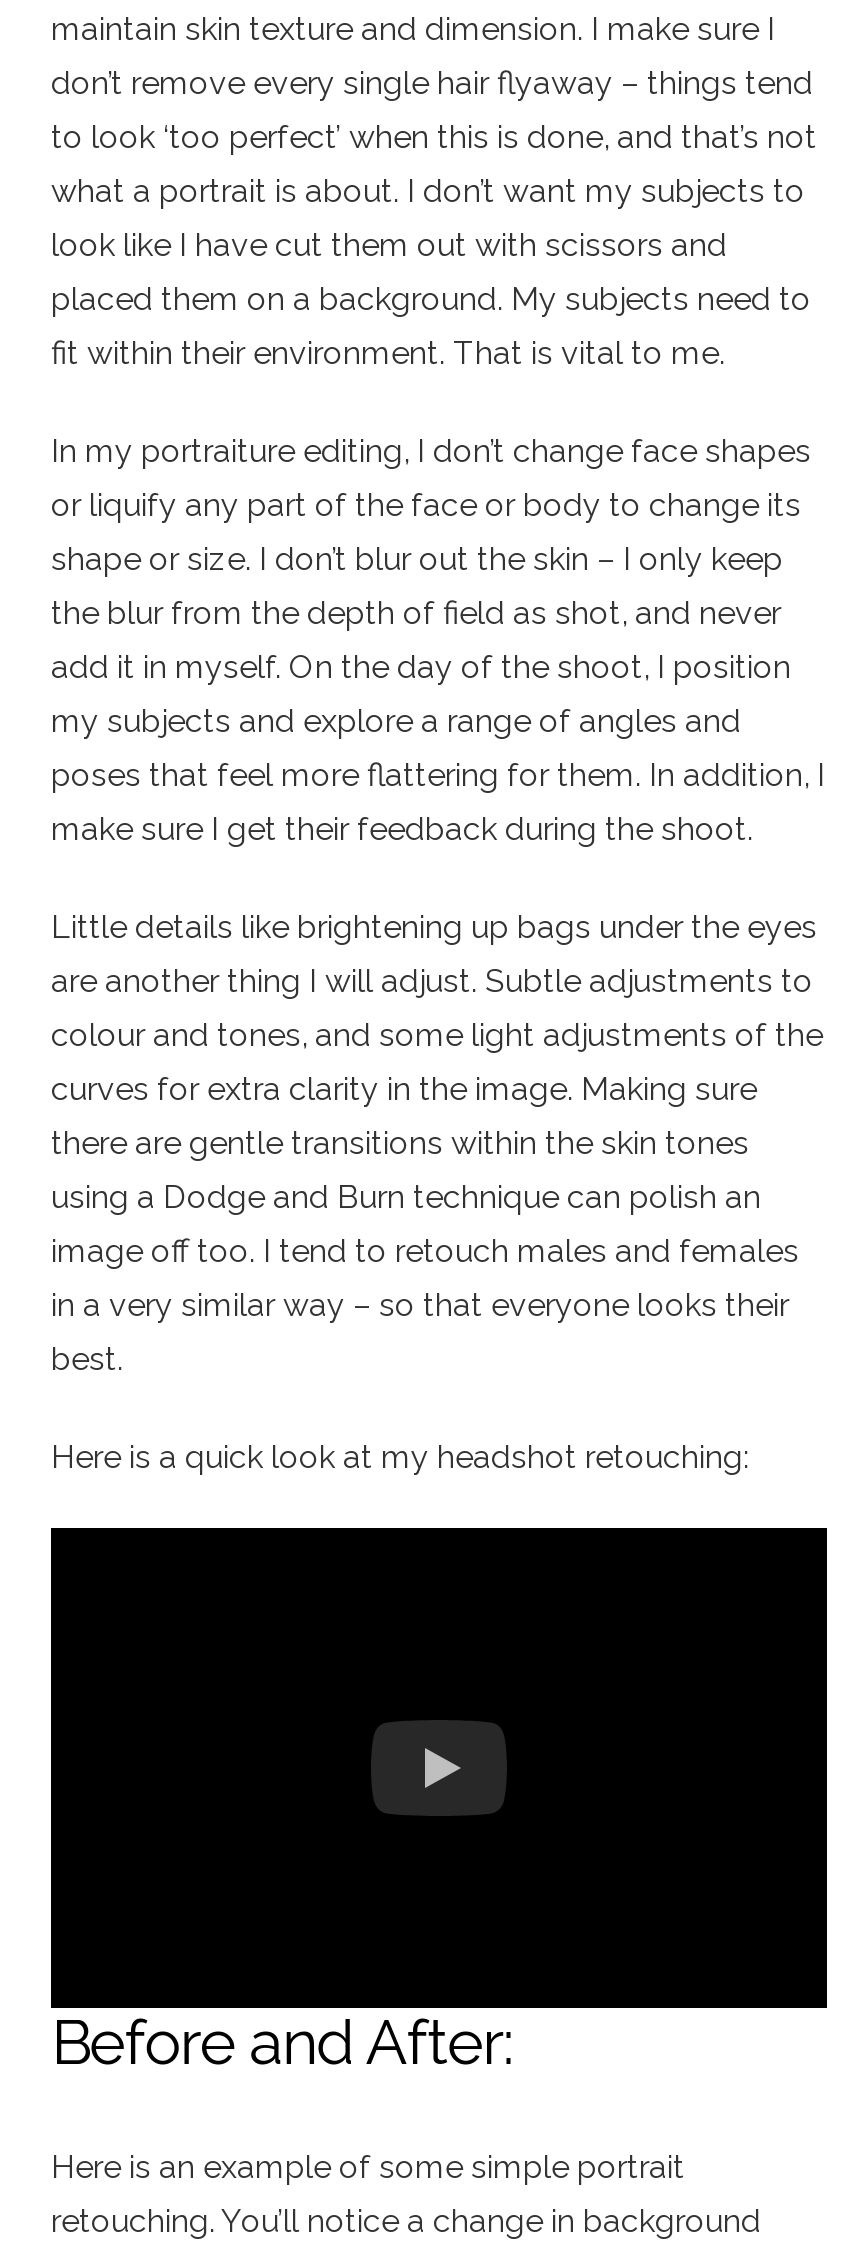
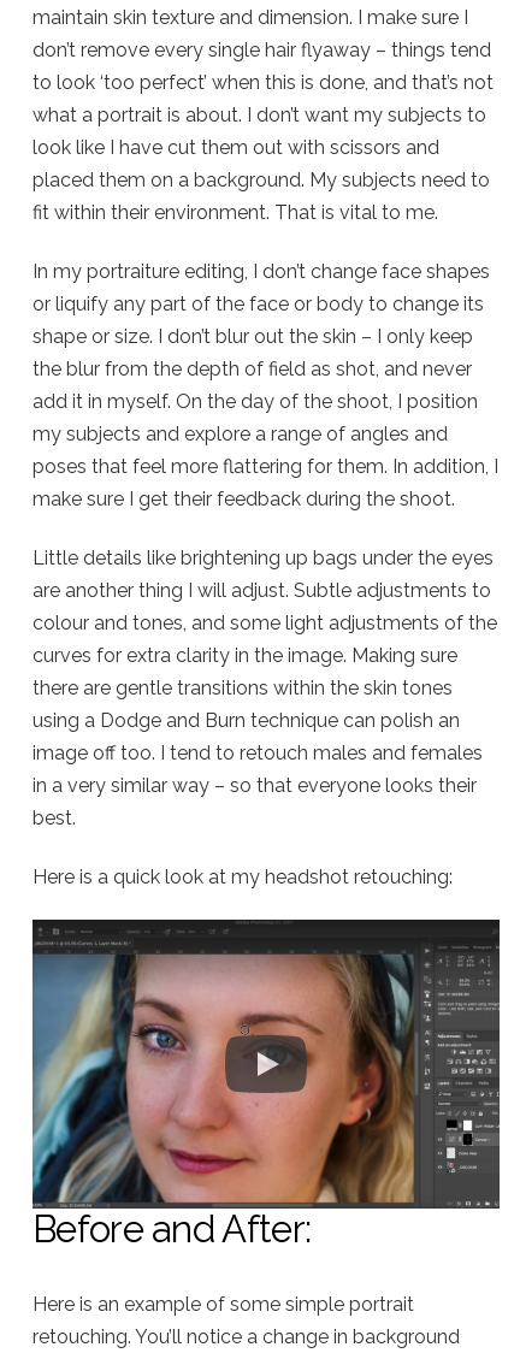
none -> [31,920,501,1209] [image]

